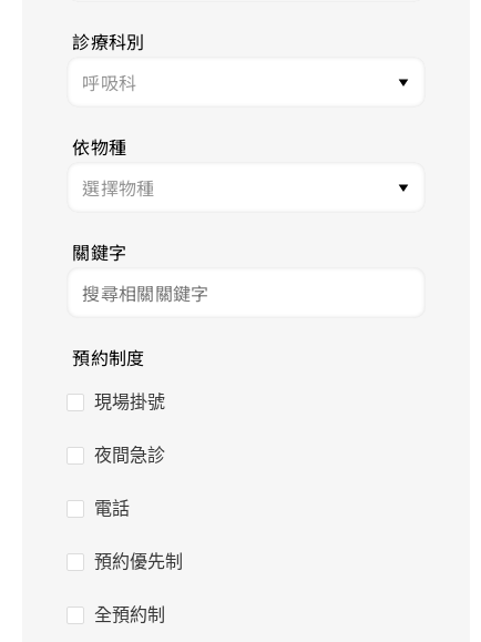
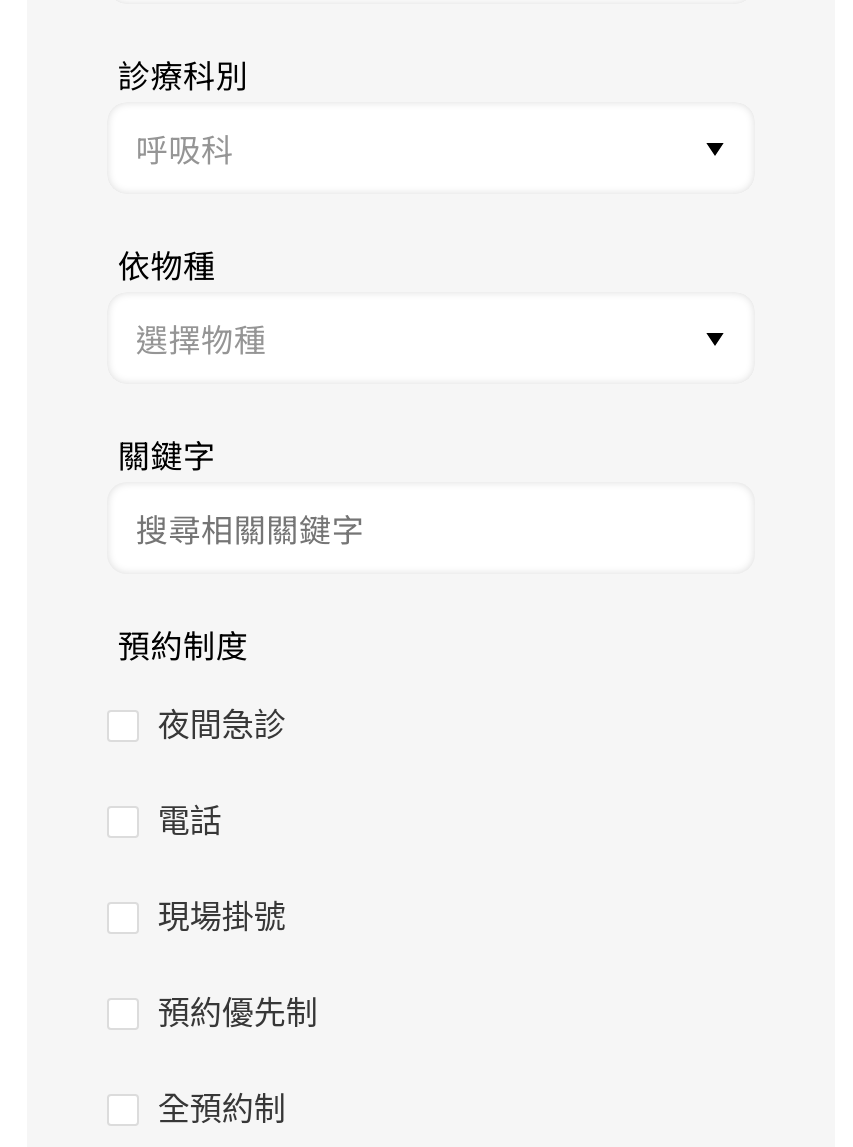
moved [95,393,166,411] -> [158,900,286,934]: 現場掛號
moved [95,446,166,518] -> [158,708,286,838]: 夜間急診 | 電話

